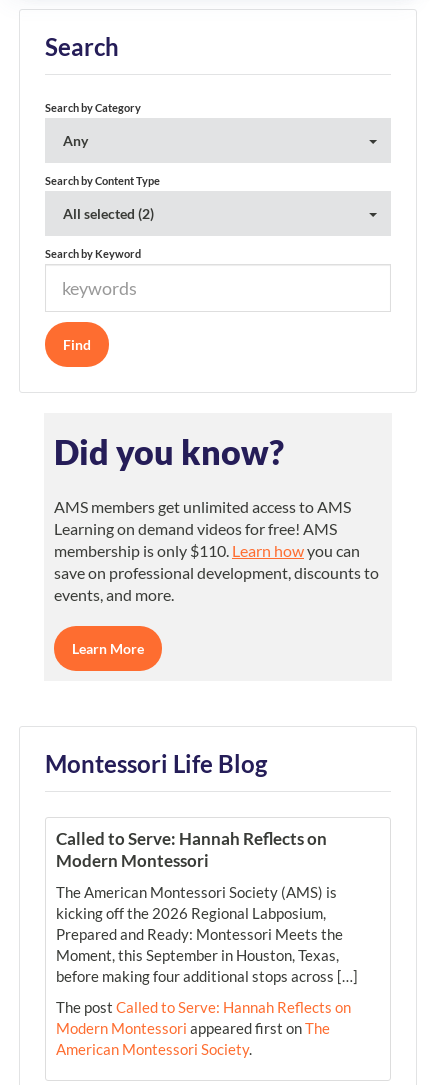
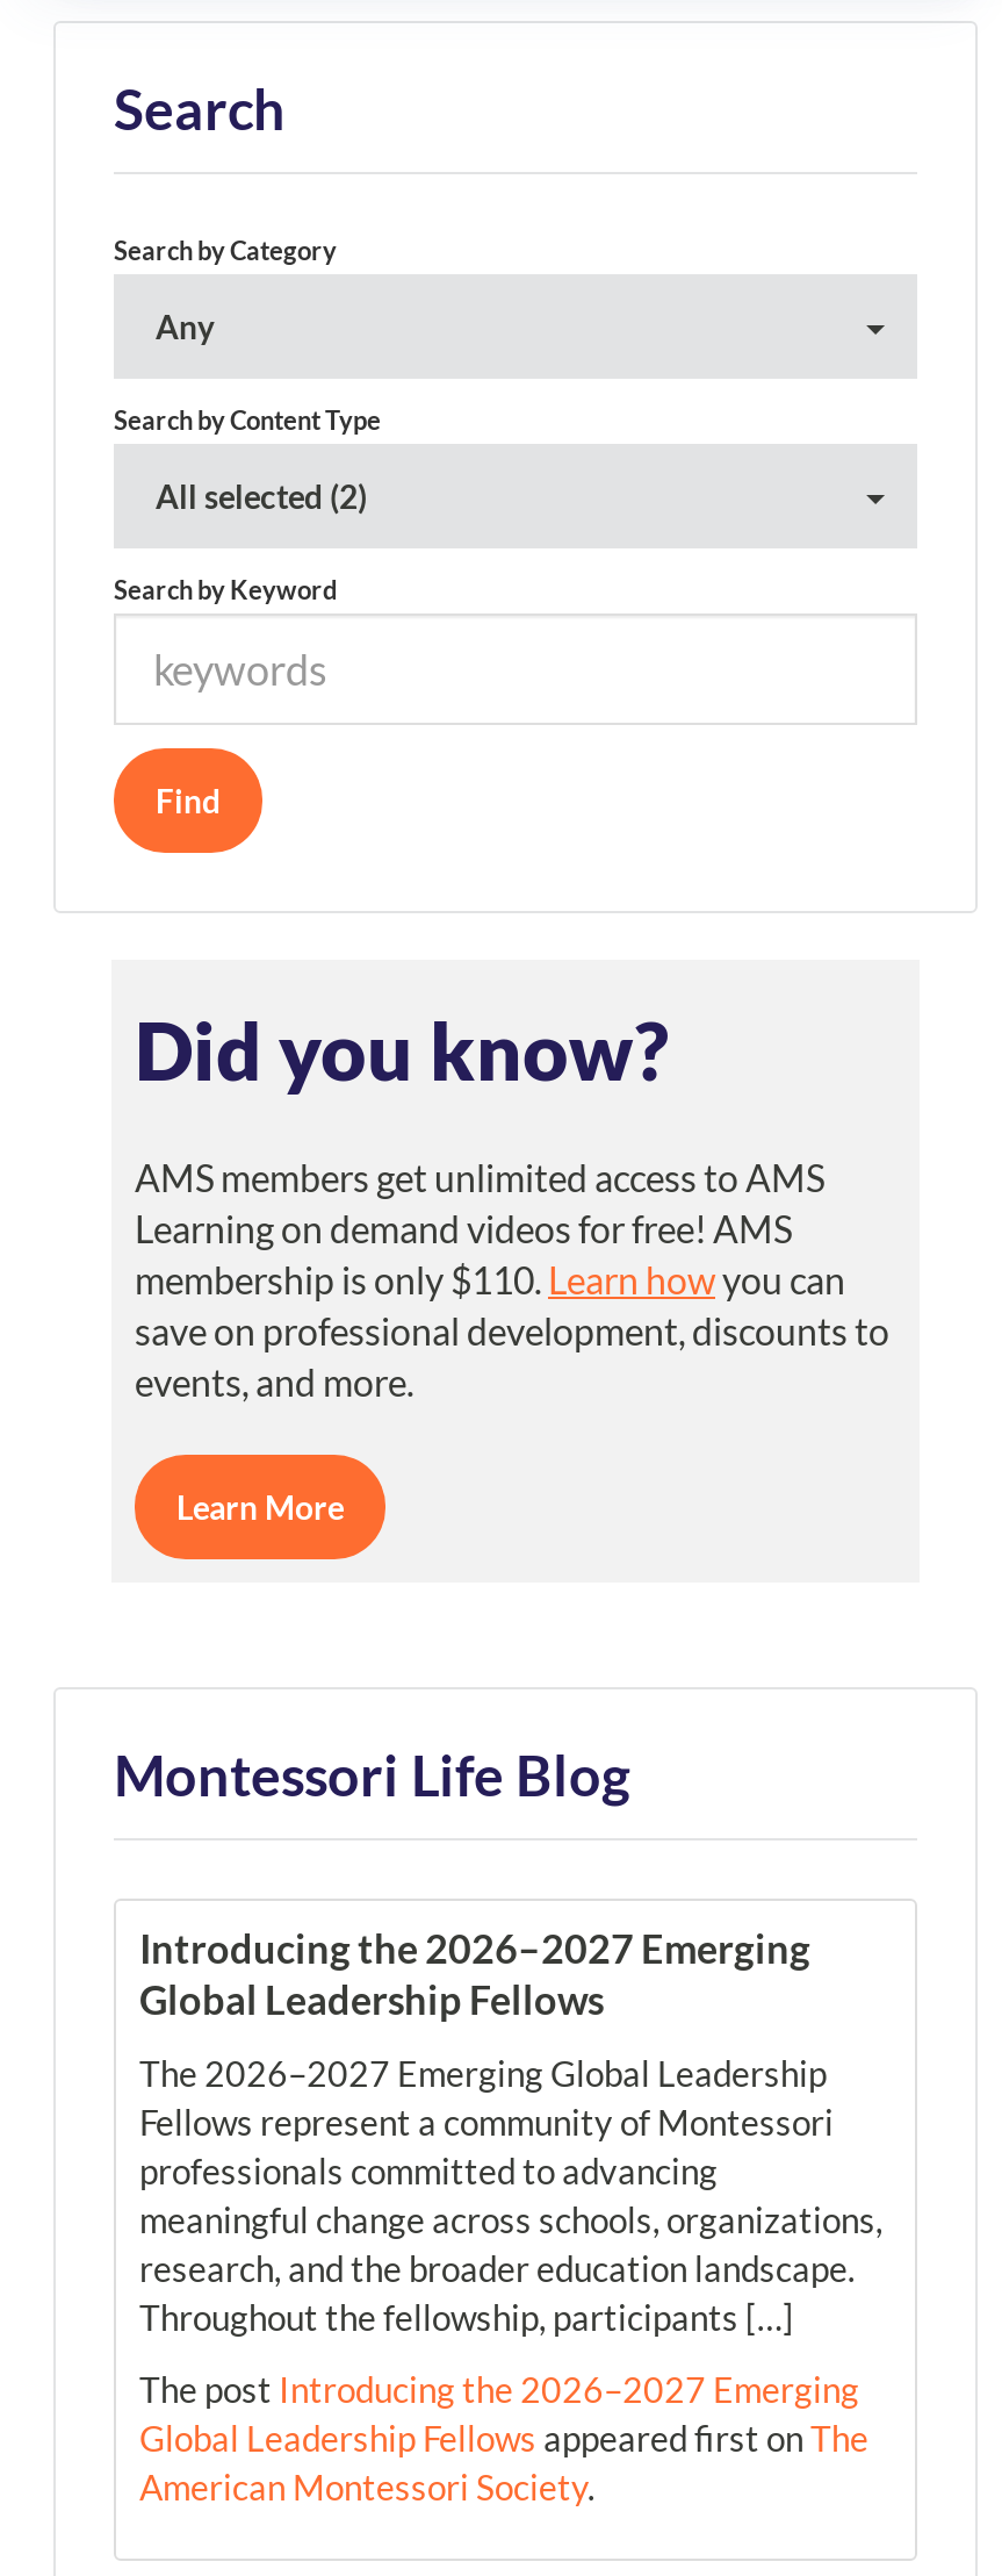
[56,828,327,871] Called to Serve: Hannah Reflects on | Modern Montessori -> [139,1924,810,2024] Introducing the 2026–2027 Emerging | Global Leadership Fellows
[56,883,358,985] The American Montessori Society (AMS) is | kicking off the 2026 Regional Labposium, | Prepared and Ready: Montessori Meets the | Moment, this September in Houston, Texas, | before making four additional stops across […] -> [139,2052,882,2338] The 2026–2027 Emerging Global Leadership | Fellows represent a community of Montessori | professionals committed to advancing | meaningful change across schools, organizations, | research, and the broader education landscape. | Throughout the fellowship, participants […]
[56,998,351,1037] The post Called to Serve: Hannah Reflects on | Modern Montessori appeared first on The -> [139,2368,868,2458] The post Introducing the 2026–2027 Emerging | Global Leadership Fellows appeared first on The

